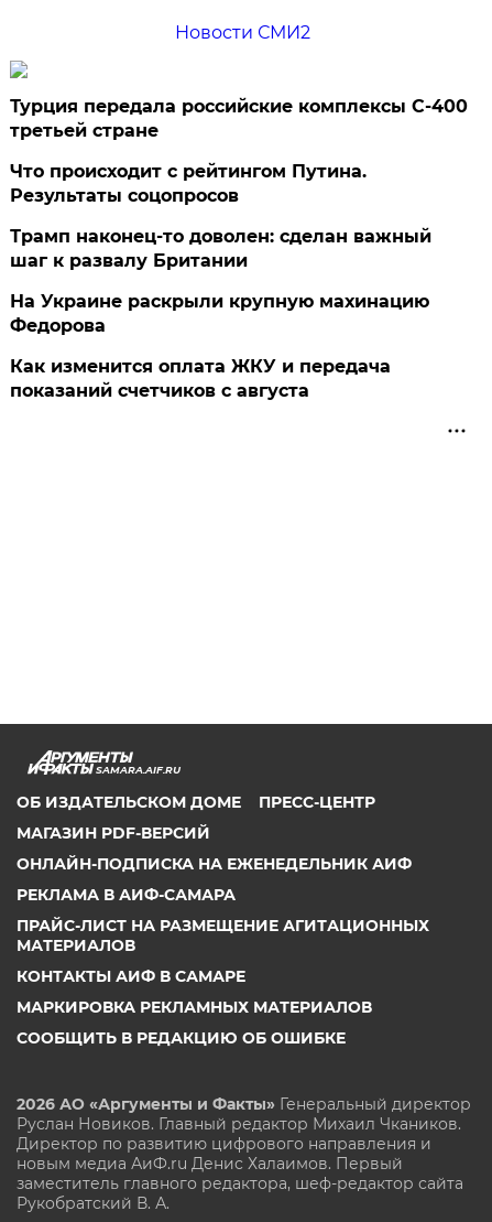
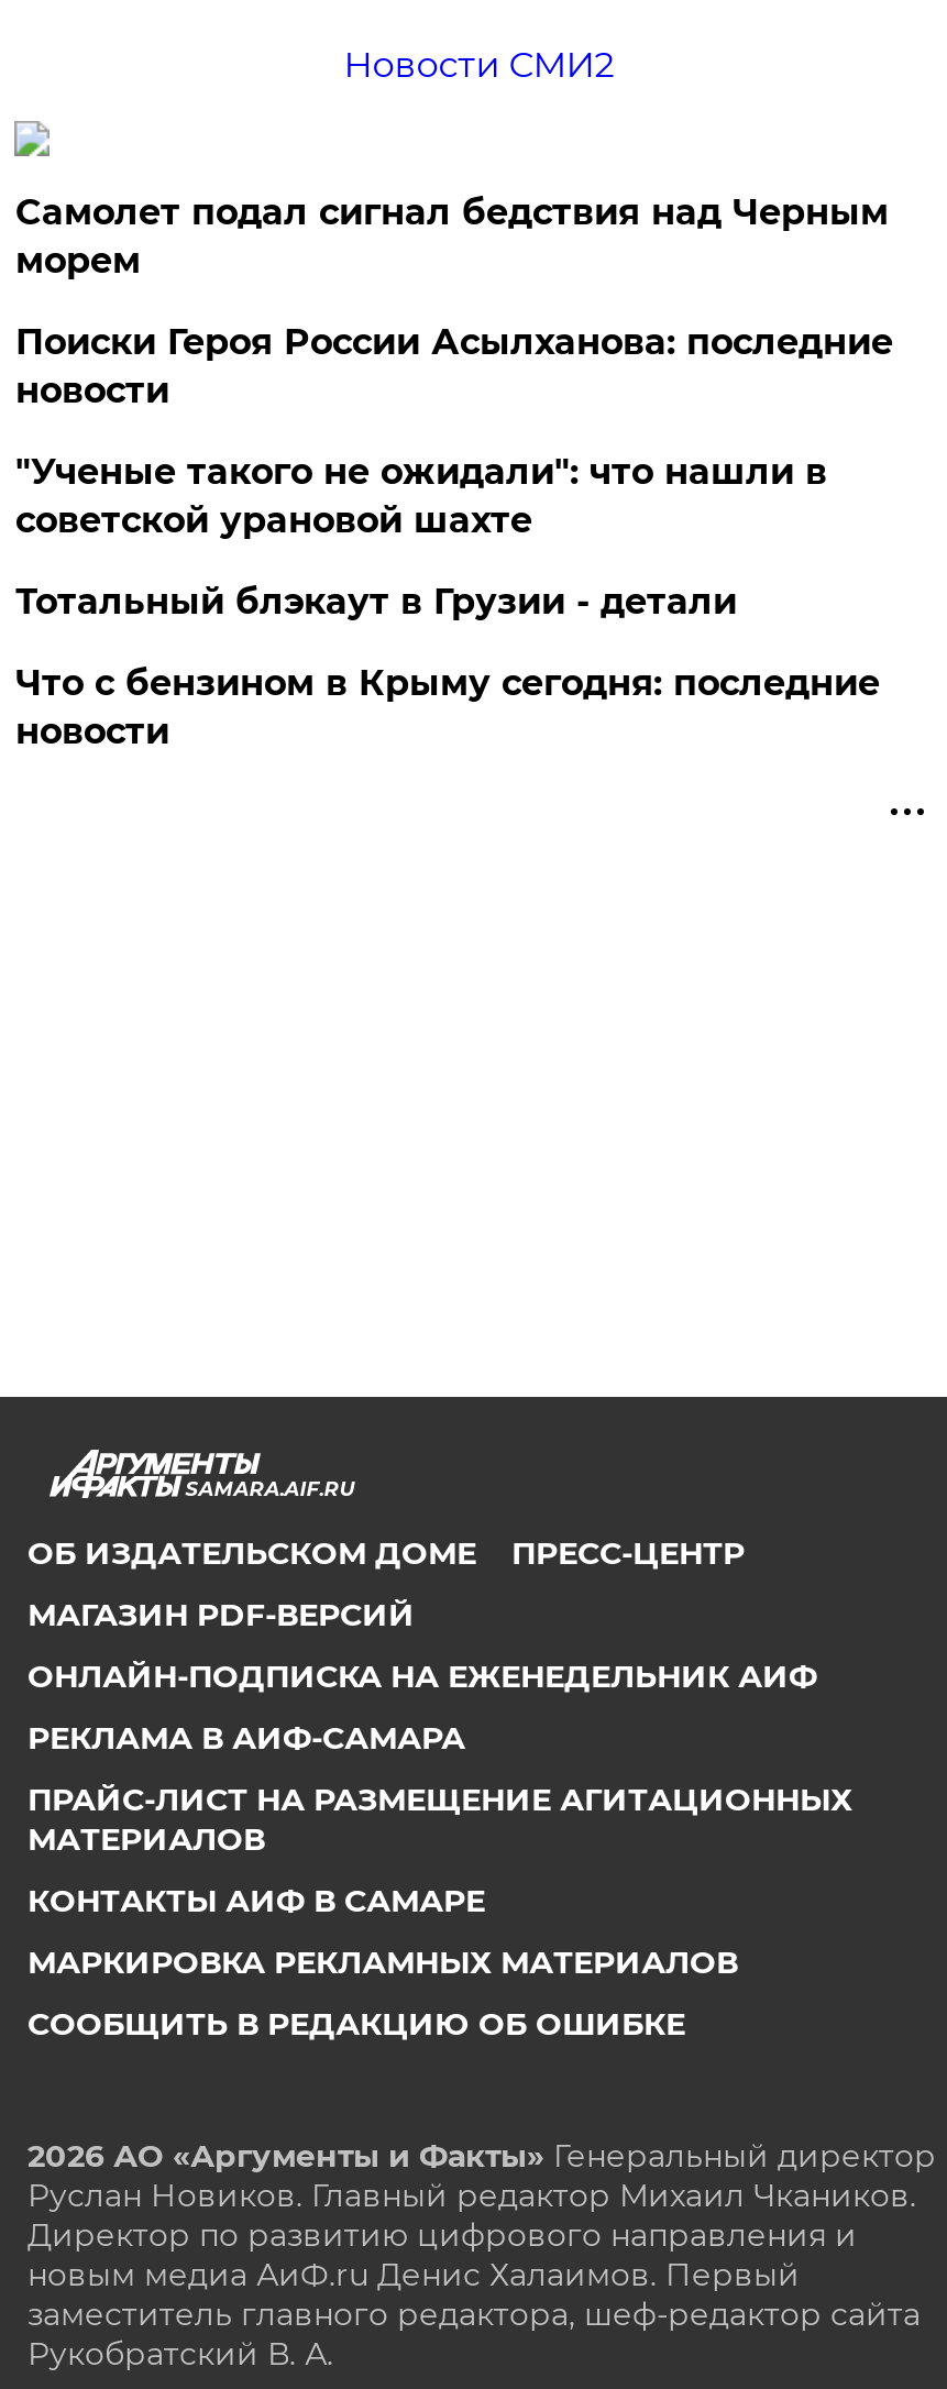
[10,96,468,141] Турция передала российские комплексы С-400 | третьей стране -> [15,191,888,281] Самолет подал сигнал бедствия над Черным | морем
[10,161,367,206] Что происходит с рейтингом Путина. | Результаты соцопросов -> [15,321,893,411] Поиски Героя России Асылханова: последние | новости
[10,226,432,271] Трамп наконец-то доволен: сделан важный | шаг к развалу Британии -> [15,451,827,541] "Ученые такого не ожидали": что нашли в | советской урановой шахте
[10,291,430,336] На Украине раскрыли крупную махинацию | Федорова -> [15,581,737,622] Тотальный блэкаут в Грузии - детали
[10,356,391,401] Как изменится оплата ЖКУ и передача | показаний счетчиков с августа -> [15,662,880,752] Что с бензином в Крыму сегодня: последние | новости

